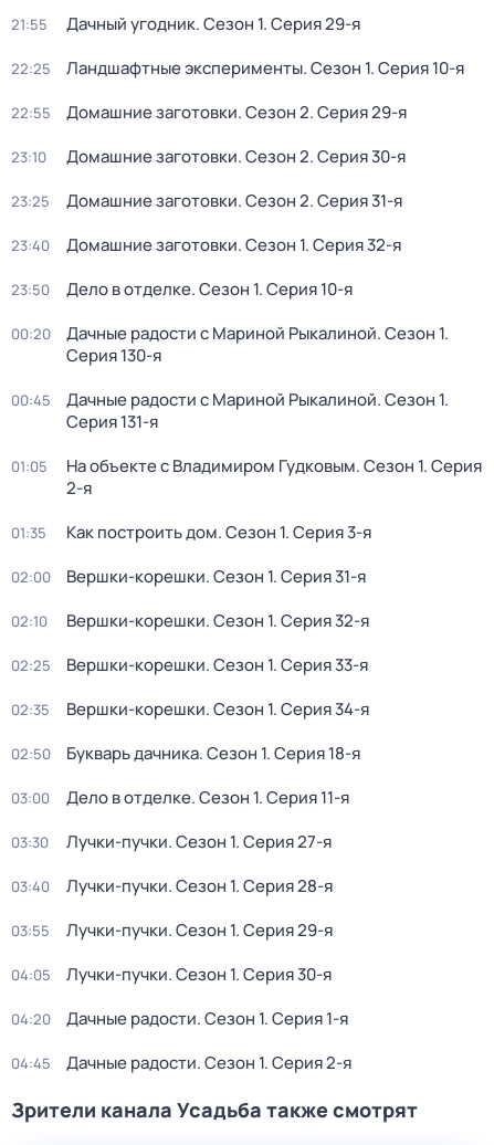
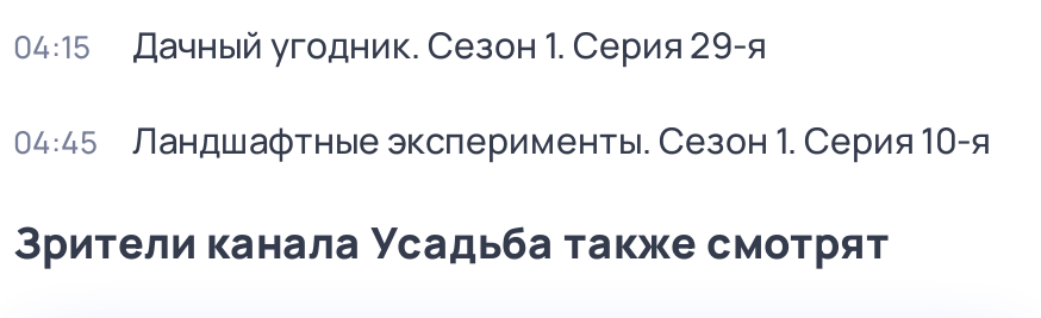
[11,12,360,35] 21:55 Дачный угодник. Сезон 1. Серия 29-я -> [13,20,766,70] 04:15 Дачный угодник. Сезон 1. Серия 29-я
[11,56,464,80] 22:25 Ландшафтные эксперименты. Сезон 1. Серия 10-я -> [13,116,990,166] 04:45 Ландшафтные эксперименты. Сезон 1. Серия 10-я
[11,101,482,1074] 22:55 | Домашние заготовки. Сезон 2. Серия 29-я | 23:10 | Домашние заготовки. Сезон 2. Серия 30-я | 23:25 | Домашние заготовки. Сезон 2. Серия 31-я | 23:40 | Домашние заготовки. Сезон 1. Серия 32-я | 23:50 | Дело в отделке. Сезон 1. Серия 10-я | 00:20 | Дачные радости с Мариной Рыкалиной. Сезон 1. | Серия 130-я | 00:45 | Дачные радости с Мариной Рыкалиной. Сезон 1. | Серия 131-я | 01:05 | На объекте с Владимиром Гудковым. Сезон 1. Серия | 2-я | 01:35 | Как построить дом. Сезон 1. Серия 3-я | 02:00 | Вершки-корешки. Сезон 1. Серия 31-я | 02:10 | Вершки-корешки. Сезон 1. Серия 32-я | 02:25 | Вершки-корешки. Сезон 1. Серия 33-я | 02:35 | Вершки-корешки. Сезон 1. Серия 34-я | 02:50 | Букварь дачника. Сезон 1. Серия 18-я | 03:00 | Дело в отделке. Сезон 1. Серия 11-я | 03:30 | Лучки-пучки. Сезон 1. Серия 27-я | 03:40 | Лучки-пучки. Сезон 1. Серия 28-я | 03:55 | Лучки-пучки. Сезон 1. Серия 29-я | 04:05 | Лучки-пучки. Сезон 1. Серия 30-я | 04:20 | Дачные радости. Сезон 1. Серия 1-я | 04:45 | Дачные радости. Сезон 1. Серия 2-я -> none

